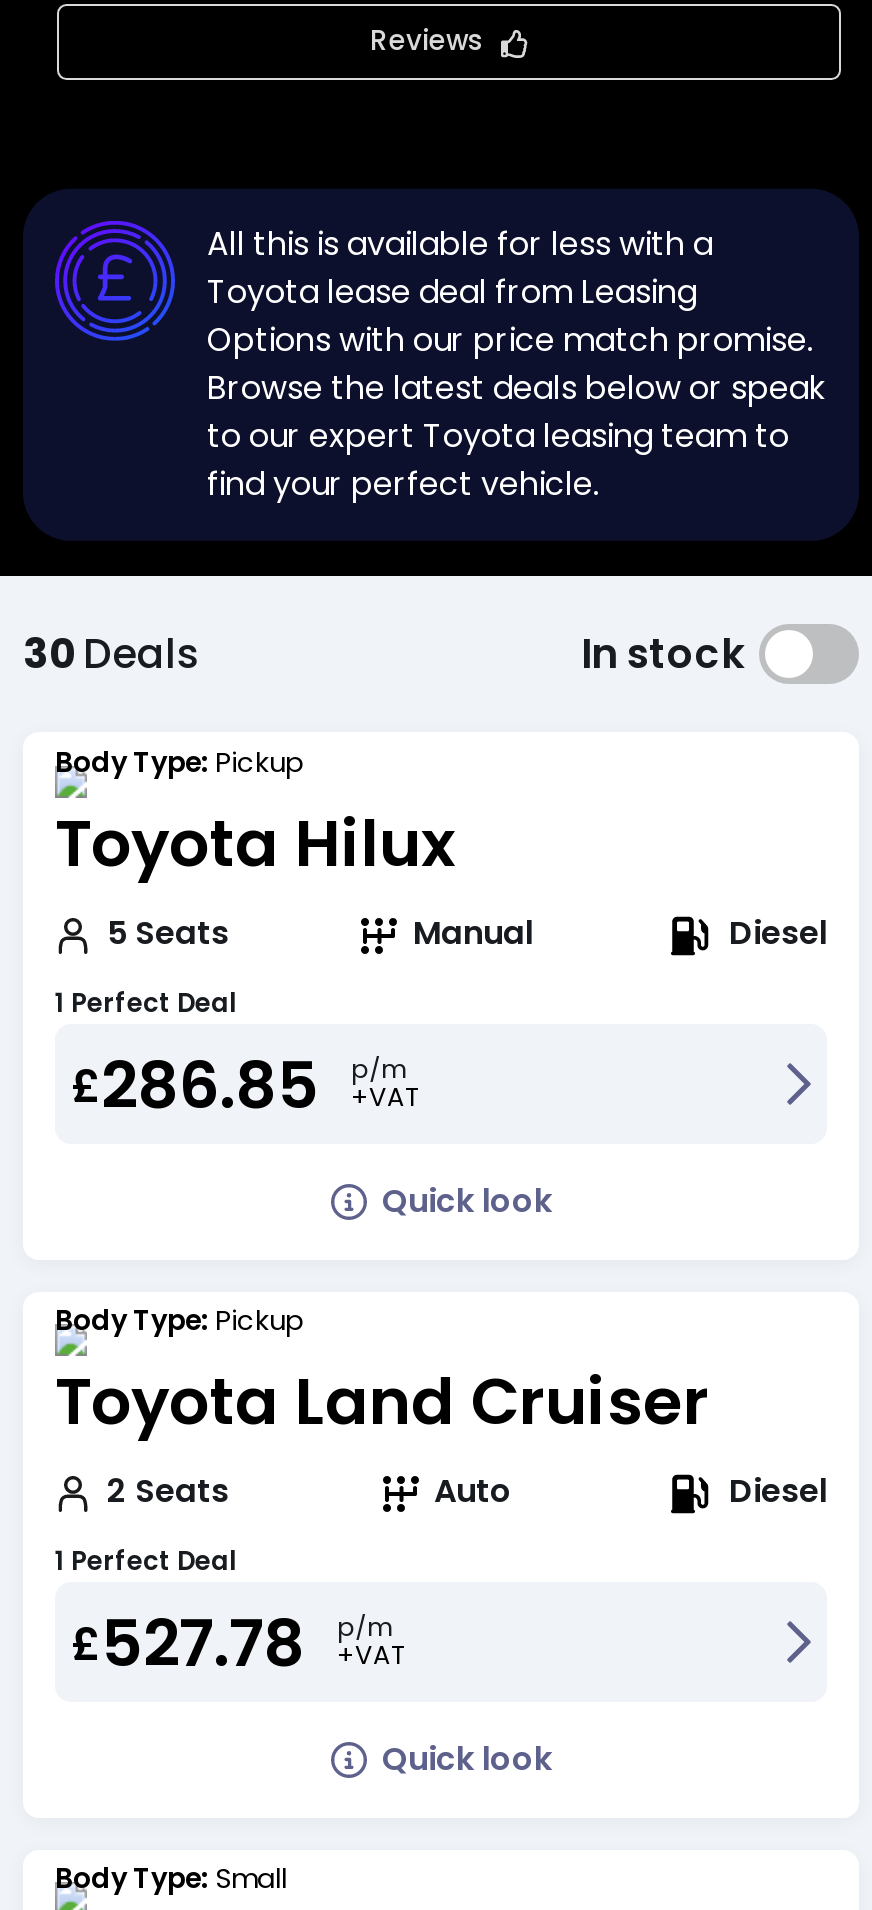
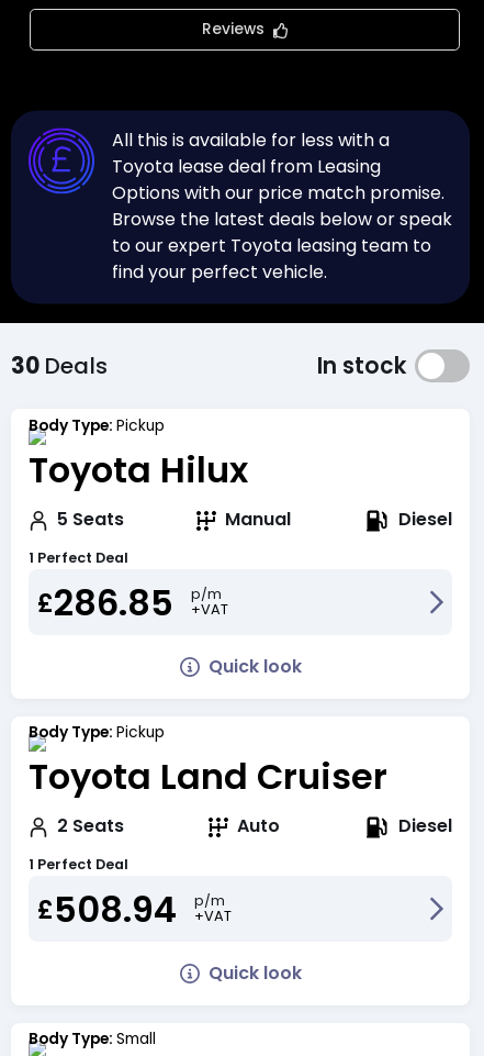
[71,1599,405,1689] £527.78 p/m +VAT -> [37,885,232,934] £508.94 p/m +VAT

